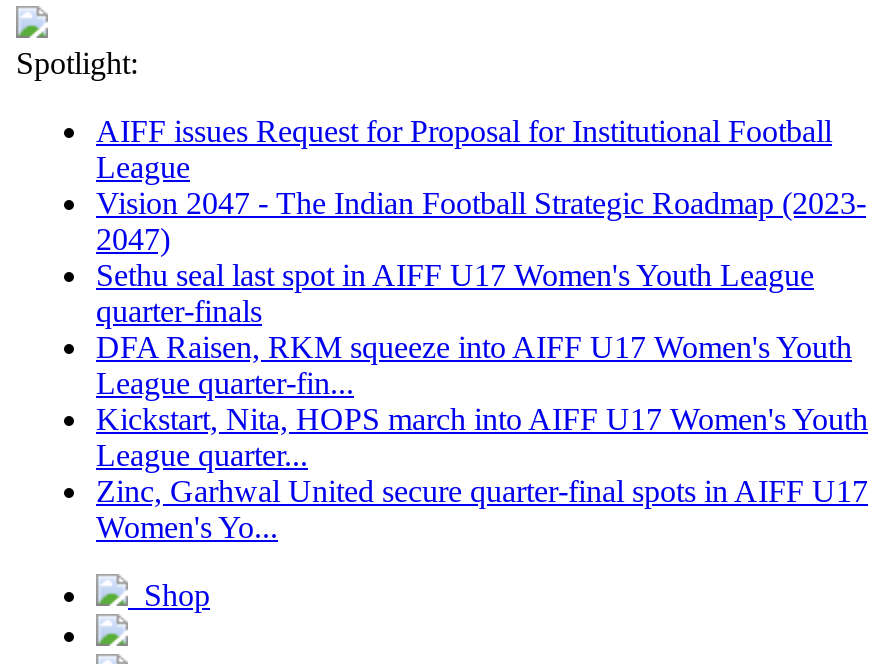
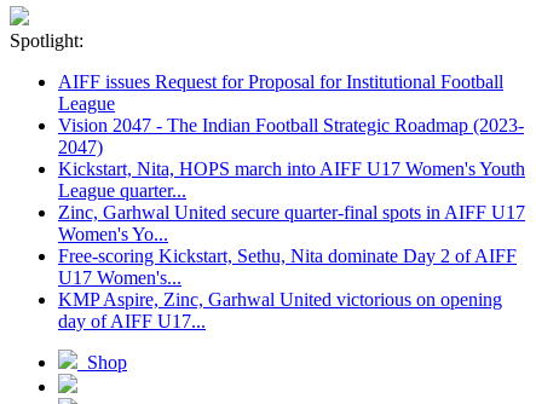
[96,258,852,400] Sethu seal last spot in AIFF U17 Women's Youth League | quarter-finals | DFA Raisen, RKM squeeze into AIFF U17 Women's Youth | League quarter-fin... -> none
moved [96,402,868,544] -> [58,158,525,244]: Kickstart, Nita, HOPS march into AIFF U17 Women's Youth | League quarter... | Zinc, Garhwal United secure quarter-final spots in AIFF U17 | Women's Yo...
none -> [58,246,517,331] Free-scoring Kickstart, Sethu, Nita dominate Day 2 of AIFF | U17 Women's... | KMP Aspire, Zinc, Garhwal United victorious on opening | day of AIFF U17...

